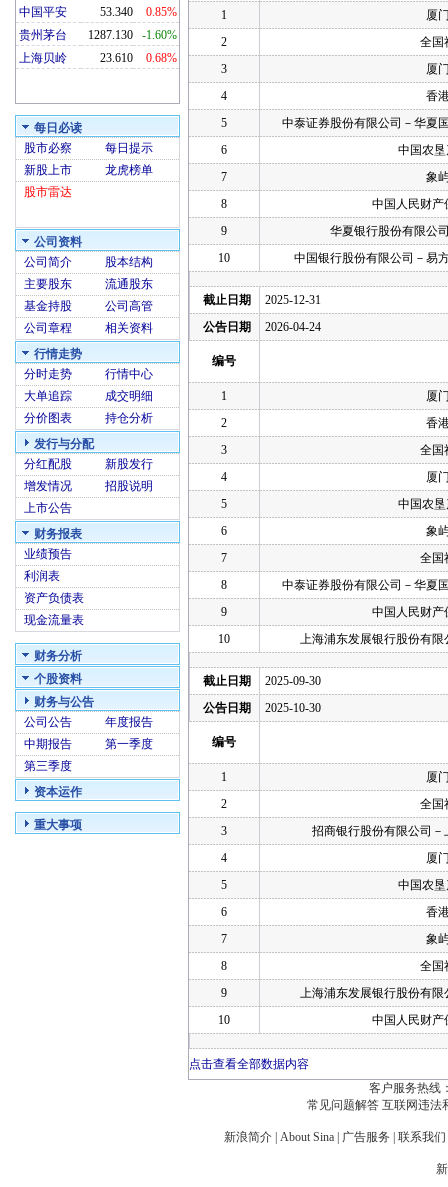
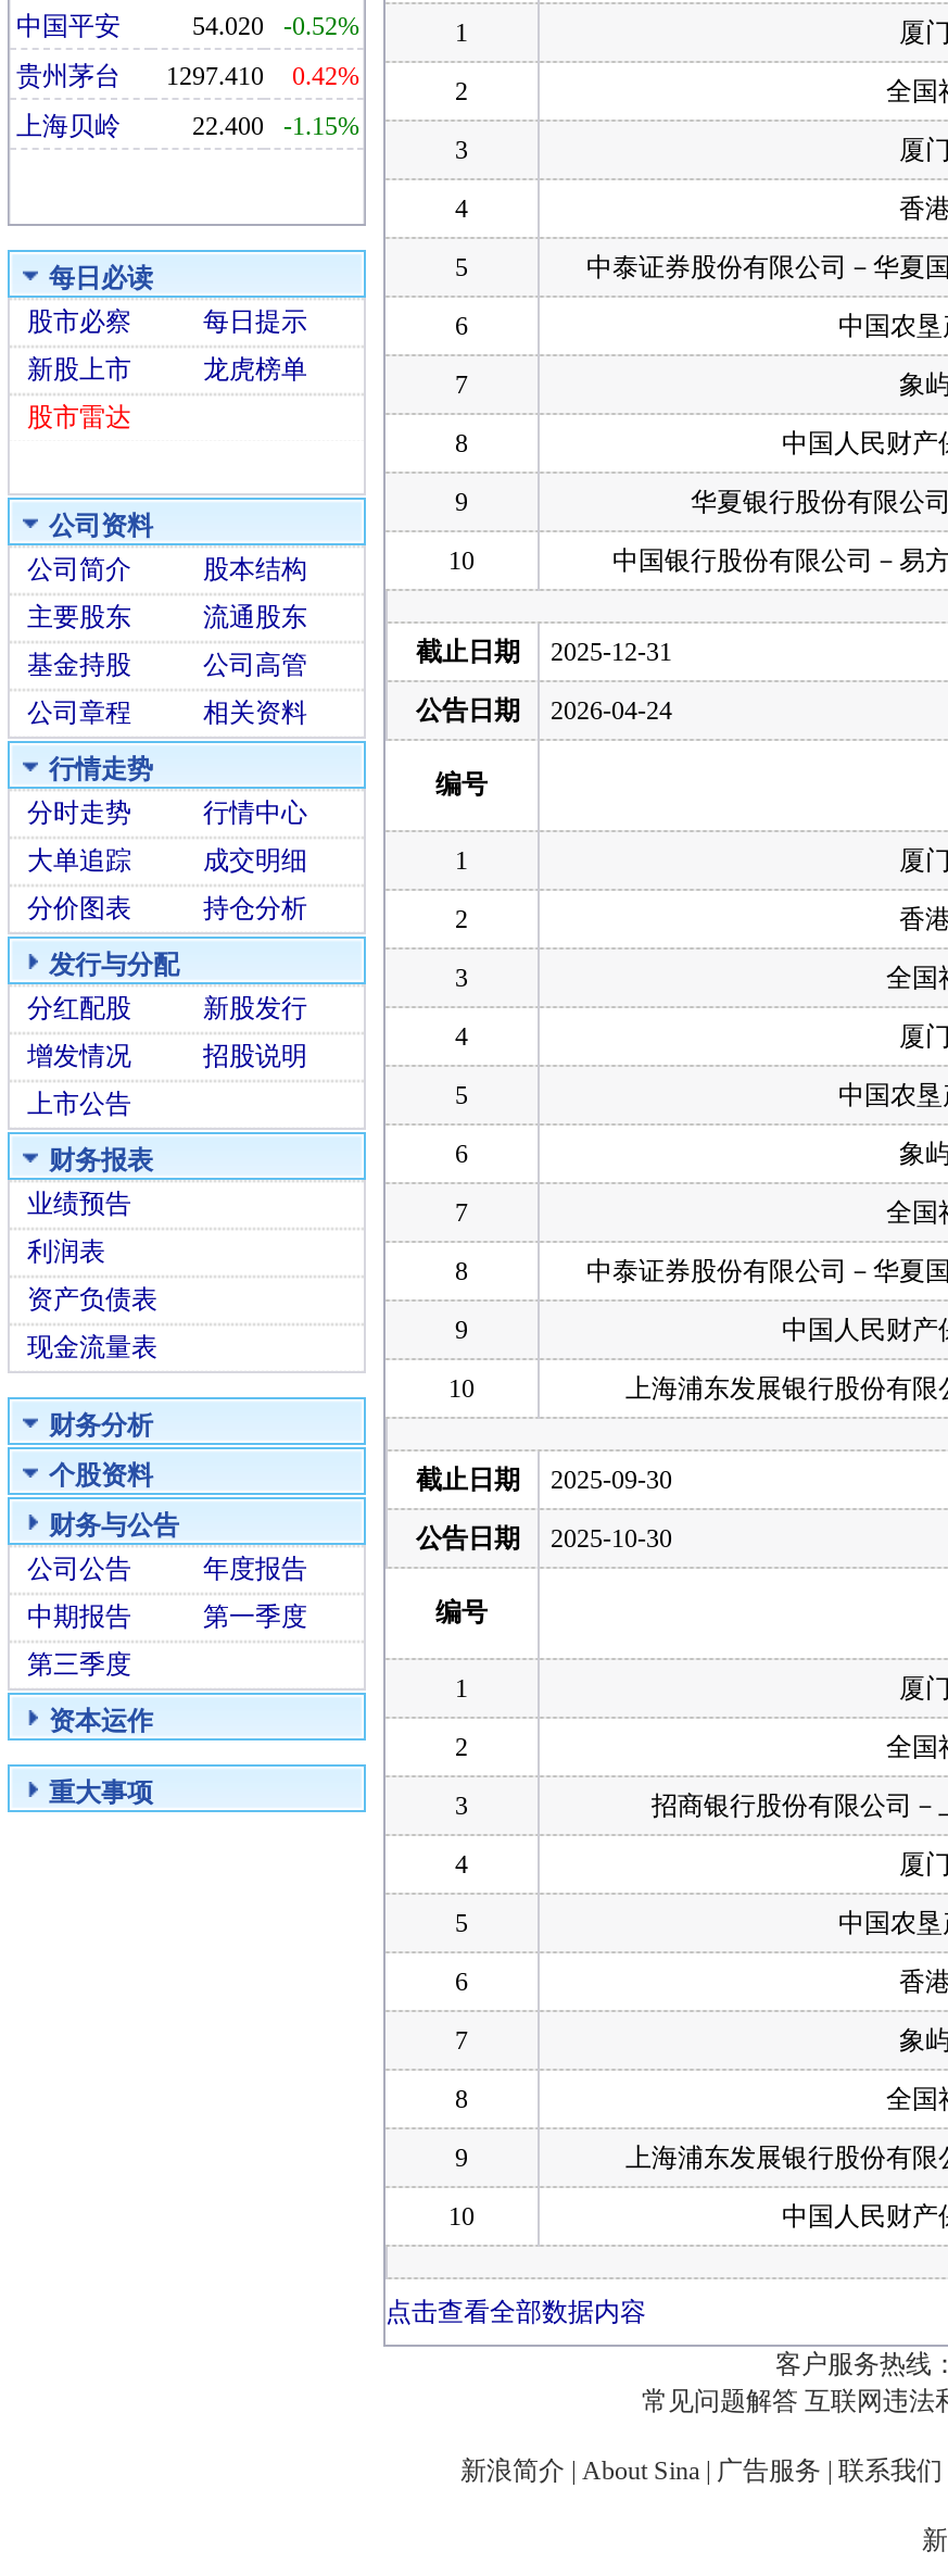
[100,5,133,19] 53.340 -> [192,11,264,41] 54.020
[146,5,177,19] 0.85% -> [283,11,359,41] -0.52%
[88,28,133,42] 1287.130 -> [166,61,264,91] 1297.410
[142,28,177,42] -1.60% -> [292,61,359,91] 0.42%
[100,51,133,65] 23.610 -> [192,111,264,141] 22.400
[146,51,177,65] 0.68% -> [283,111,359,141] -1.15%

